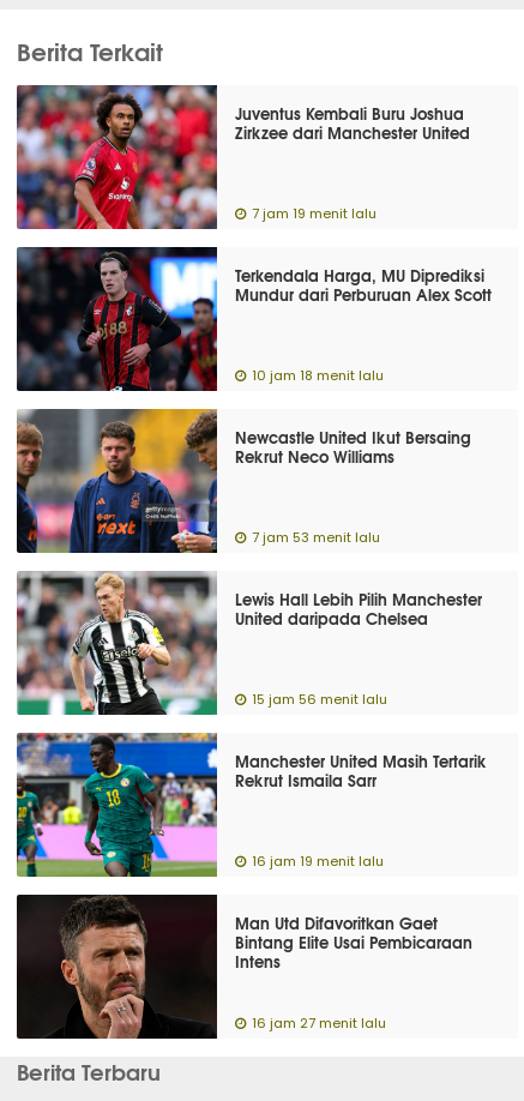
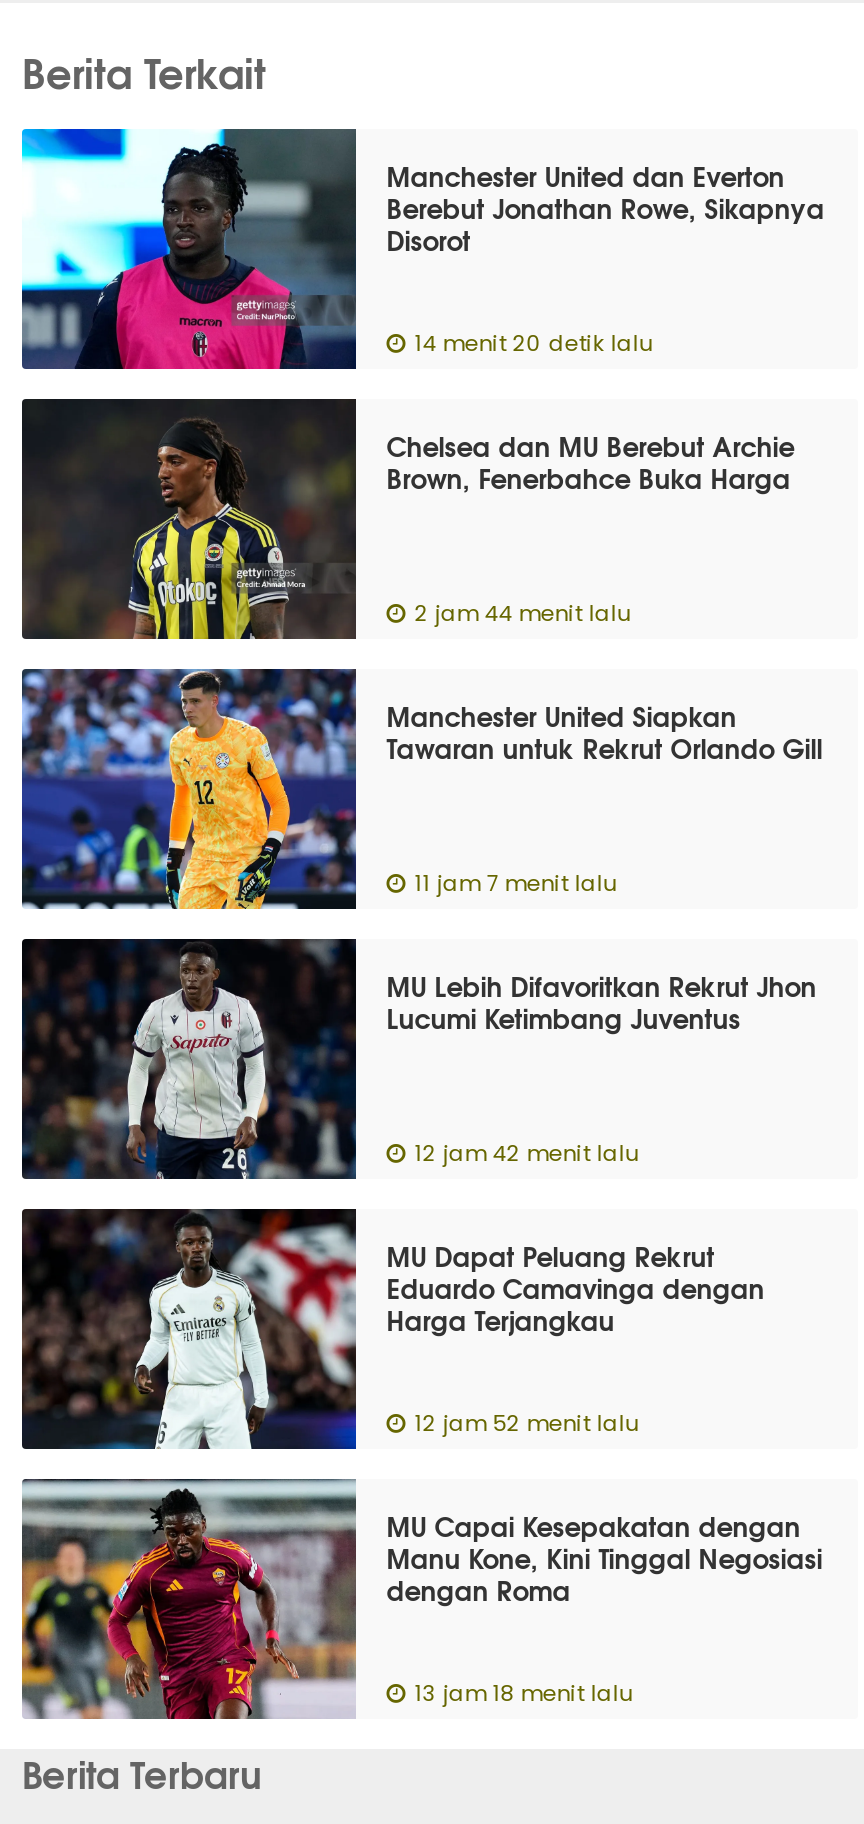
[16,84,470,230] [image] | Juventus Kembali Buru Joshua | Zirkzee dari Manchester United -> [20,127,824,371] [image] | Manchester United dan Everton | Berebut Jonathan Rowe, Sikapnya | Disorot
[252,207,377,221] 7 jam 19 menit lalu -> [414,333,652,355] 14 menit 20 detik lalu
[17,247,492,392] [image] | Terkendala Harga, MU Diprediksi | Mundur dari Perburuan Alex Scott -> [22,399,794,641] [image] | Chelsea dan MU Berebut Archie | Brown, Fenerbahce Buka Harga
[252,369,384,383] 10 jam 18 menit lalu -> [414,603,630,625] 2 jam 44 menit lalu
[16,408,471,554] [image] | Newcastle United Ikut Bersaing | Rekrut Neco Williams -> [20,667,822,911] [image] | Manchester United Siapkan | Tawaran untuk Rekrut Orlando Gill
[252,531,380,545] 7 jam 53 menit lalu -> [414,873,616,895] 11 jam 7 menit lalu
[16,571,482,716] [image] | Lewis Hall Lebih Pilih Manchester | United daripada Chelsea -> [20,937,816,1181] [image] | MU Lebih Difavoritkan Rekrut Jhon | Lucumi Ketimbang Juventus
[252,693,388,706] 15 jam 56 menit lalu -> [414,1143,638,1165] 12 jam 42 menit lalu
[16,732,487,878] [image] | Manchester United Masih Tertarik | Rekrut Ismaila Sarr -> [20,1207,764,1451] [image] | MU Dapat Peluang Rekrut | Eduardo Camavinga dengan | Harga Terjangkau
[252,855,384,868] 16 jam 19 menit lalu -> [414,1413,638,1435] 12 jam 52 menit lalu
[16,894,473,1040] [image] | Man Utd Difavoritkan Gaet | Bintang Elite Usai Pembicaraan | Intens -> [20,1477,822,1721] [image] | MU Capai Kesepakatan dengan | Manu Kone, Kini Tinggal Negosiasi | dengan Roma
[252,1017,386,1030] 16 jam 27 menit lalu -> [414,1683,632,1705] 13 jam 18 menit lalu

